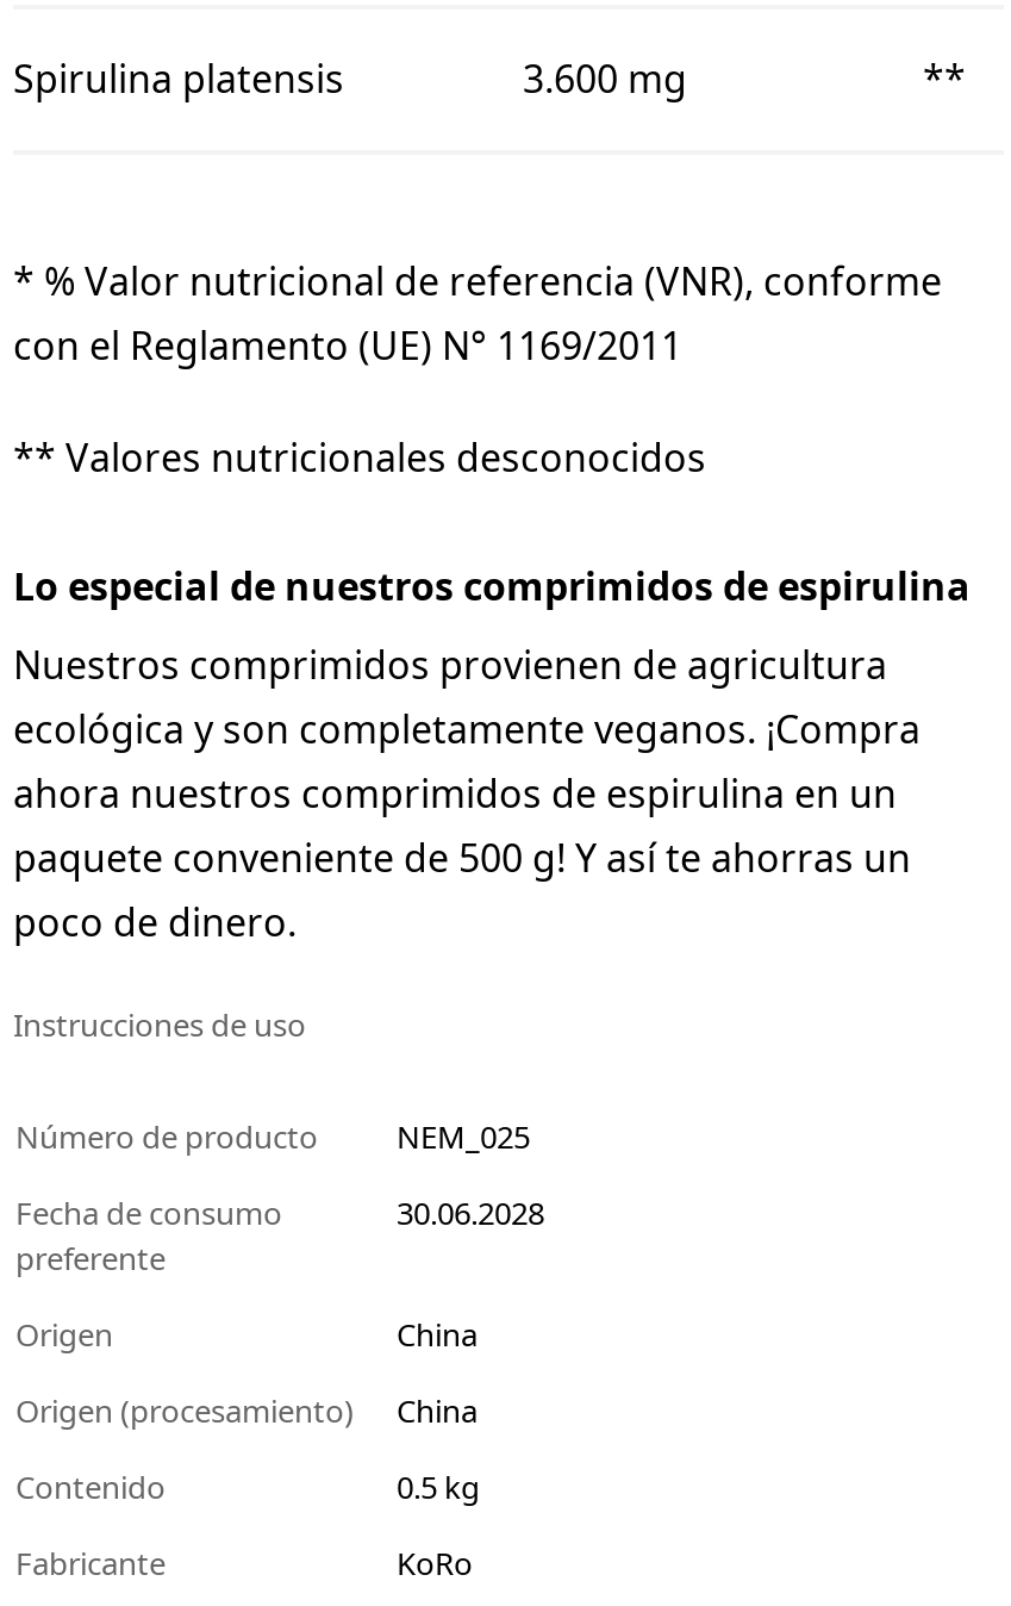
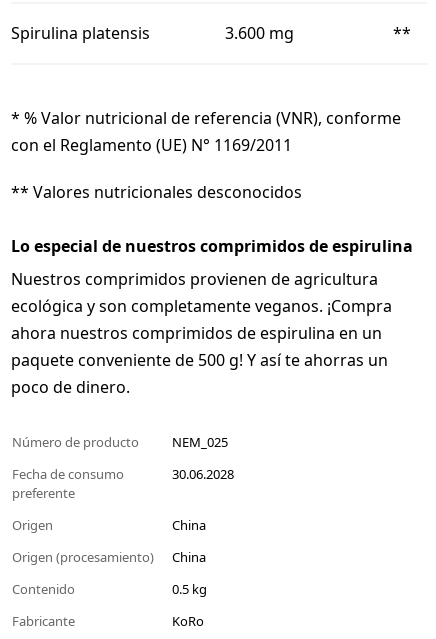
[13,1003,306,1046] Instrucciones de uso -> none

